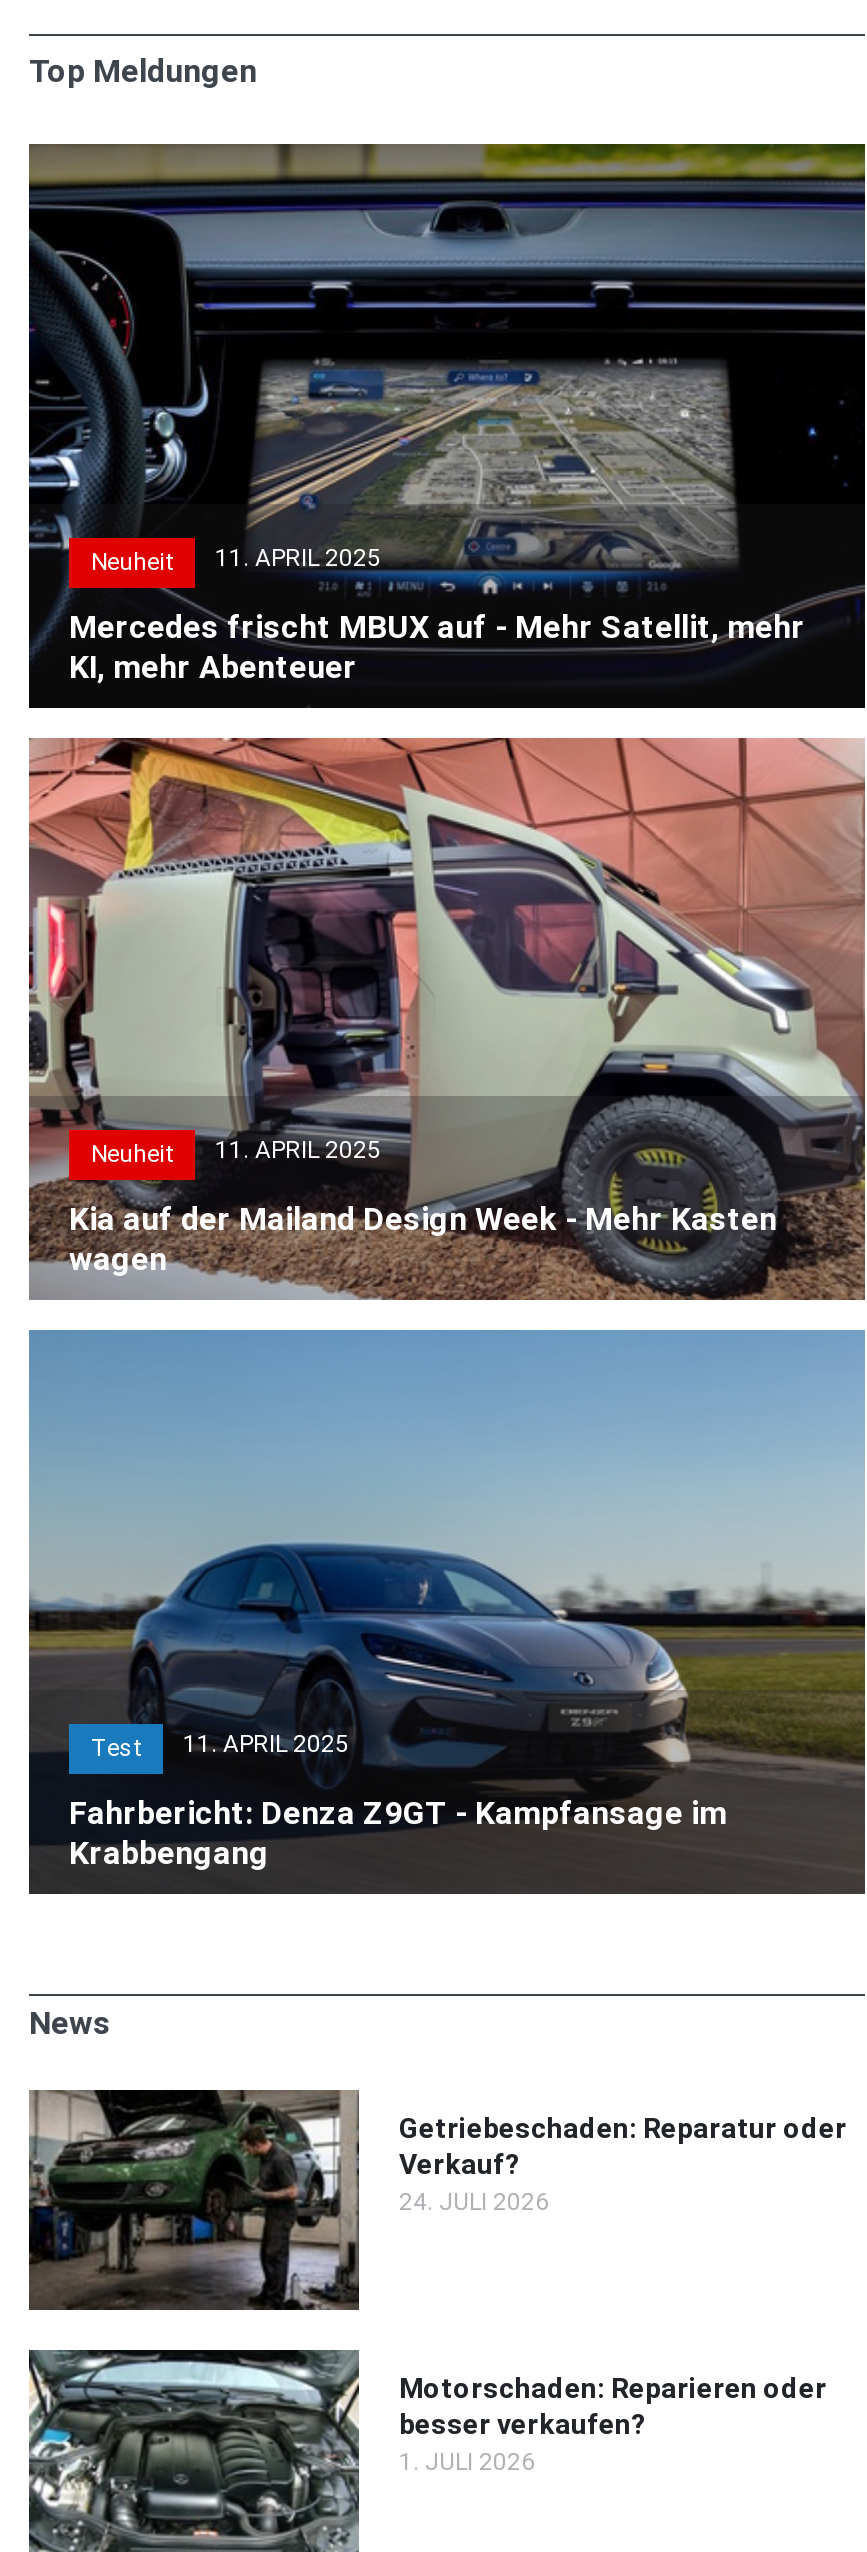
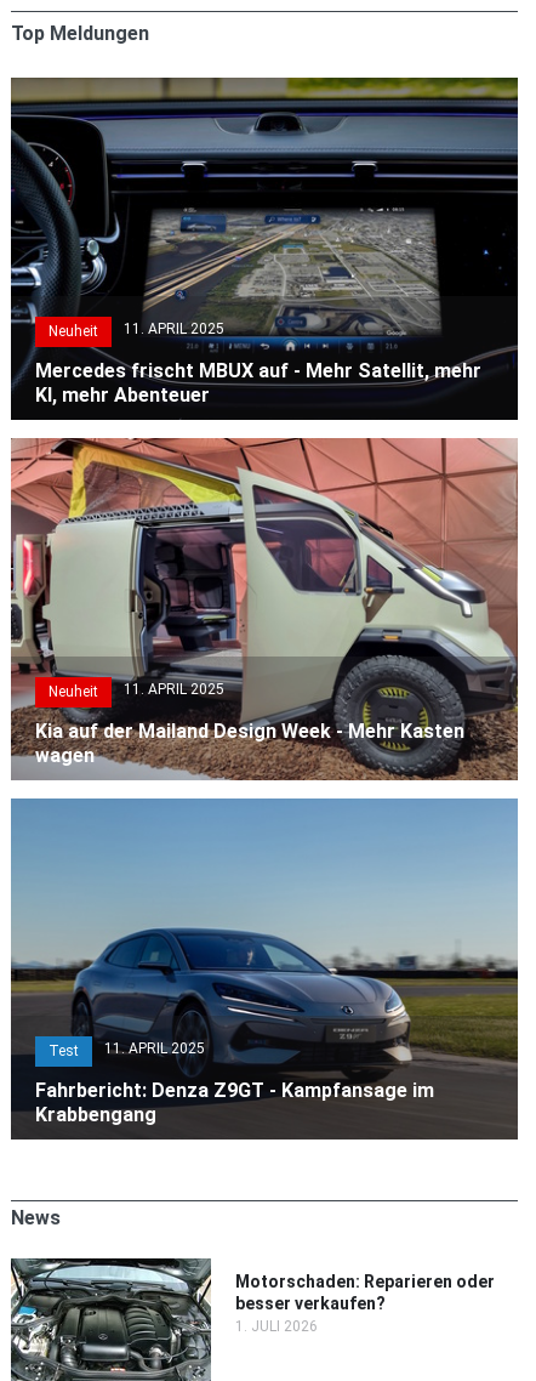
[29,2088,847,2312] [image] | Getriebeschaden: Reparatur oder | Verkauf? | 24. JULI 2026 -> none

